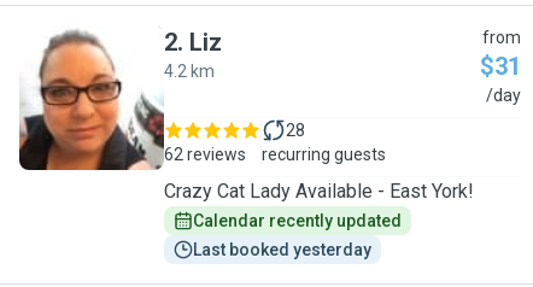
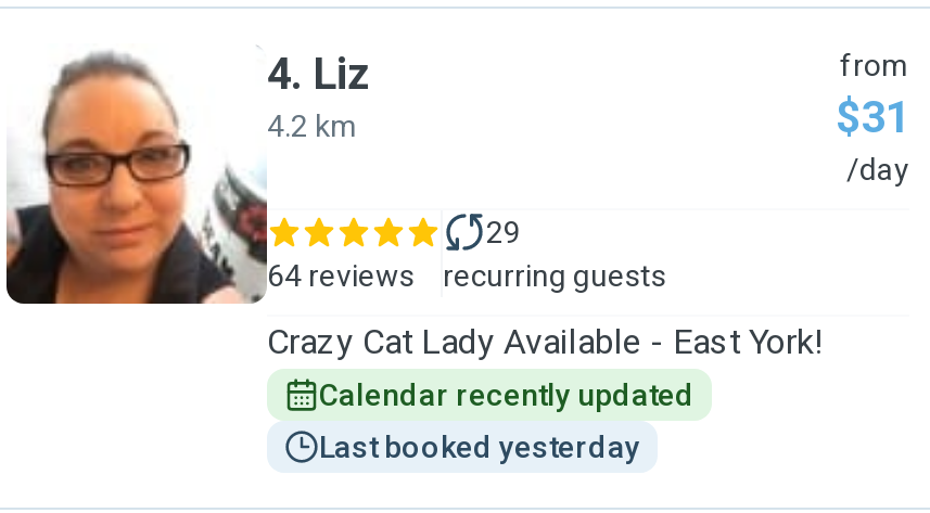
[164,28,222,57] 2. Liz -> [267,48,371,100] 4. Liz
[286,121,305,140] 28 -> [486,215,521,249] 29
[164,145,386,164] 62 reviews recurring guests -> [267,258,666,293] 64 reviews recurring guests

